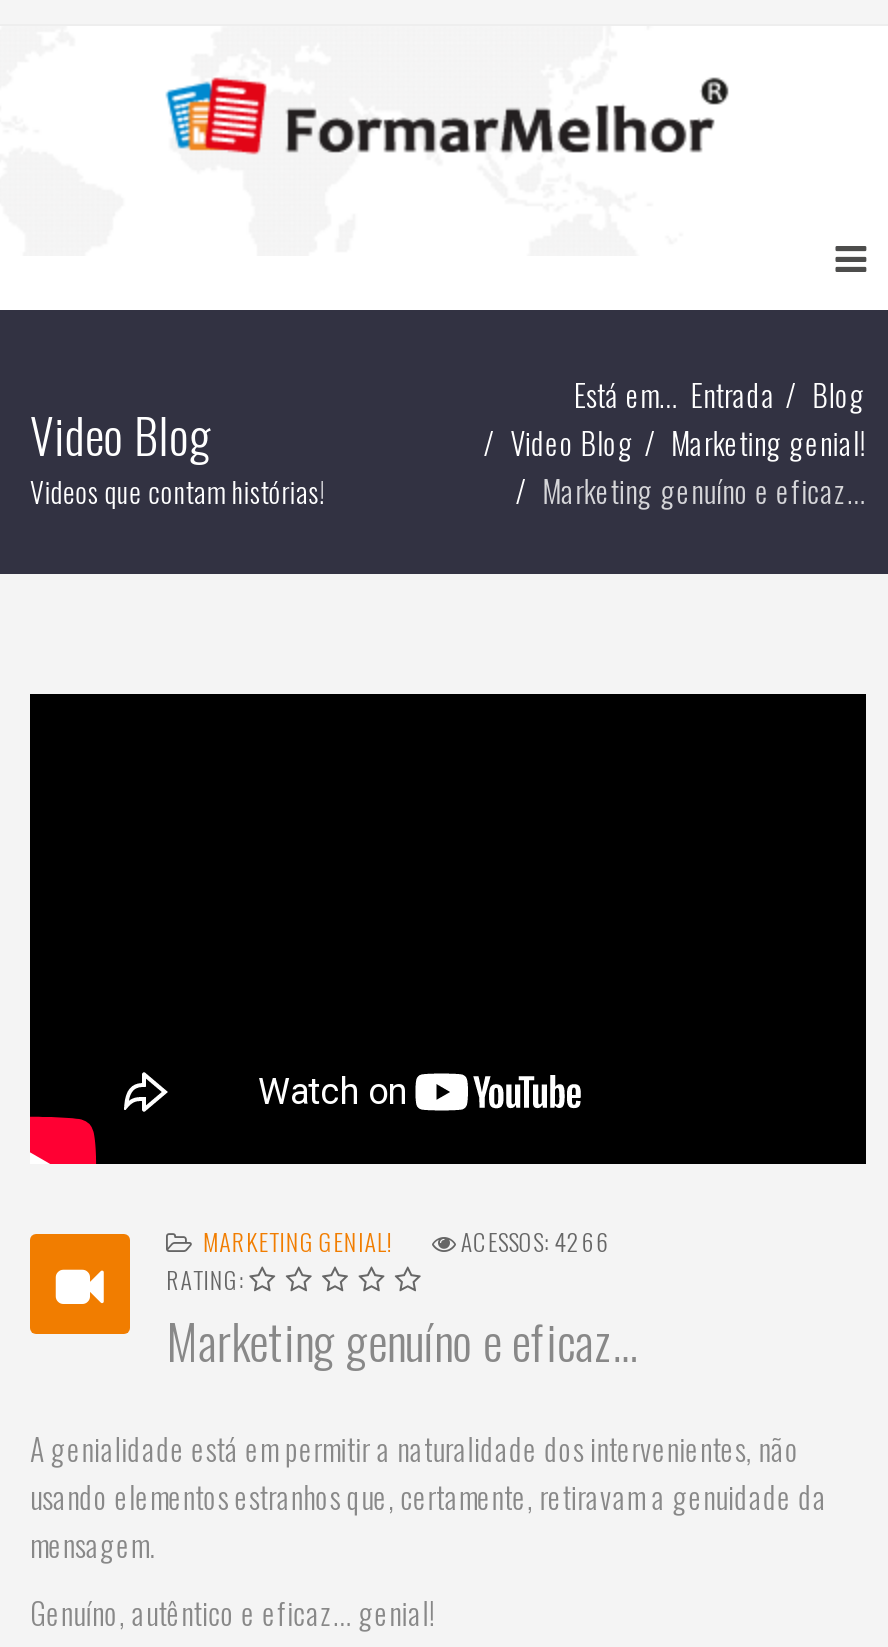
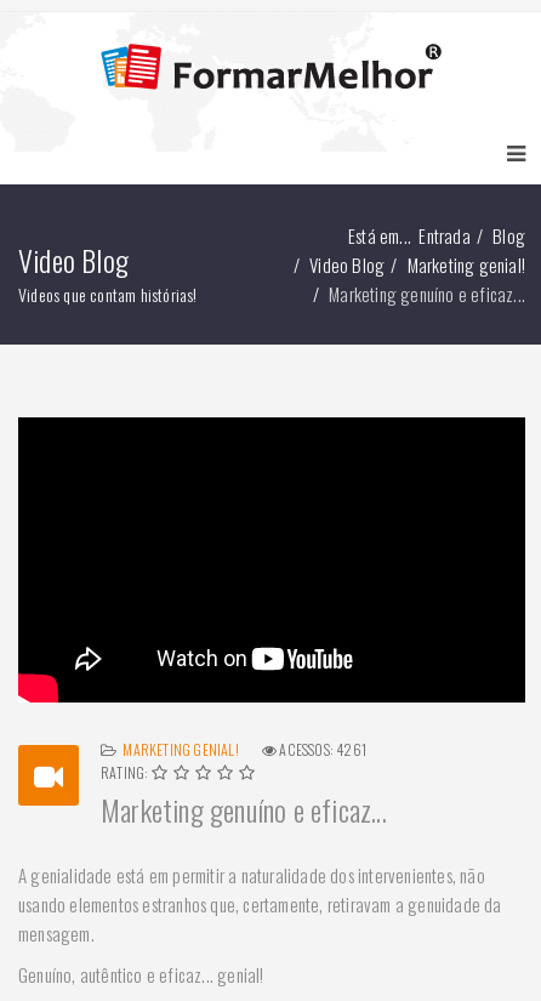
[203,1224,610,1258] MARKETING GENIAL! ACESSOS: 4266 -> [123,739,366,760] MARKETING GENIAL! ACESSOS: 4261

